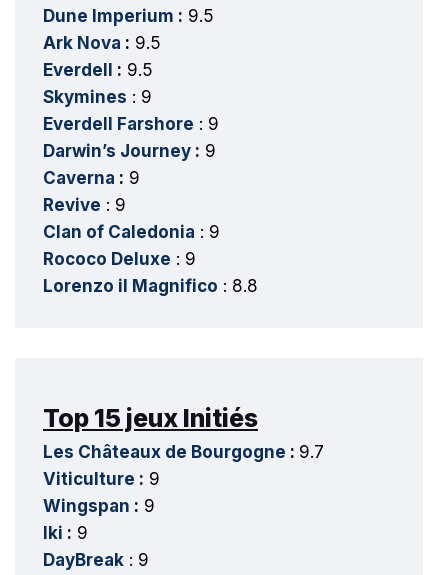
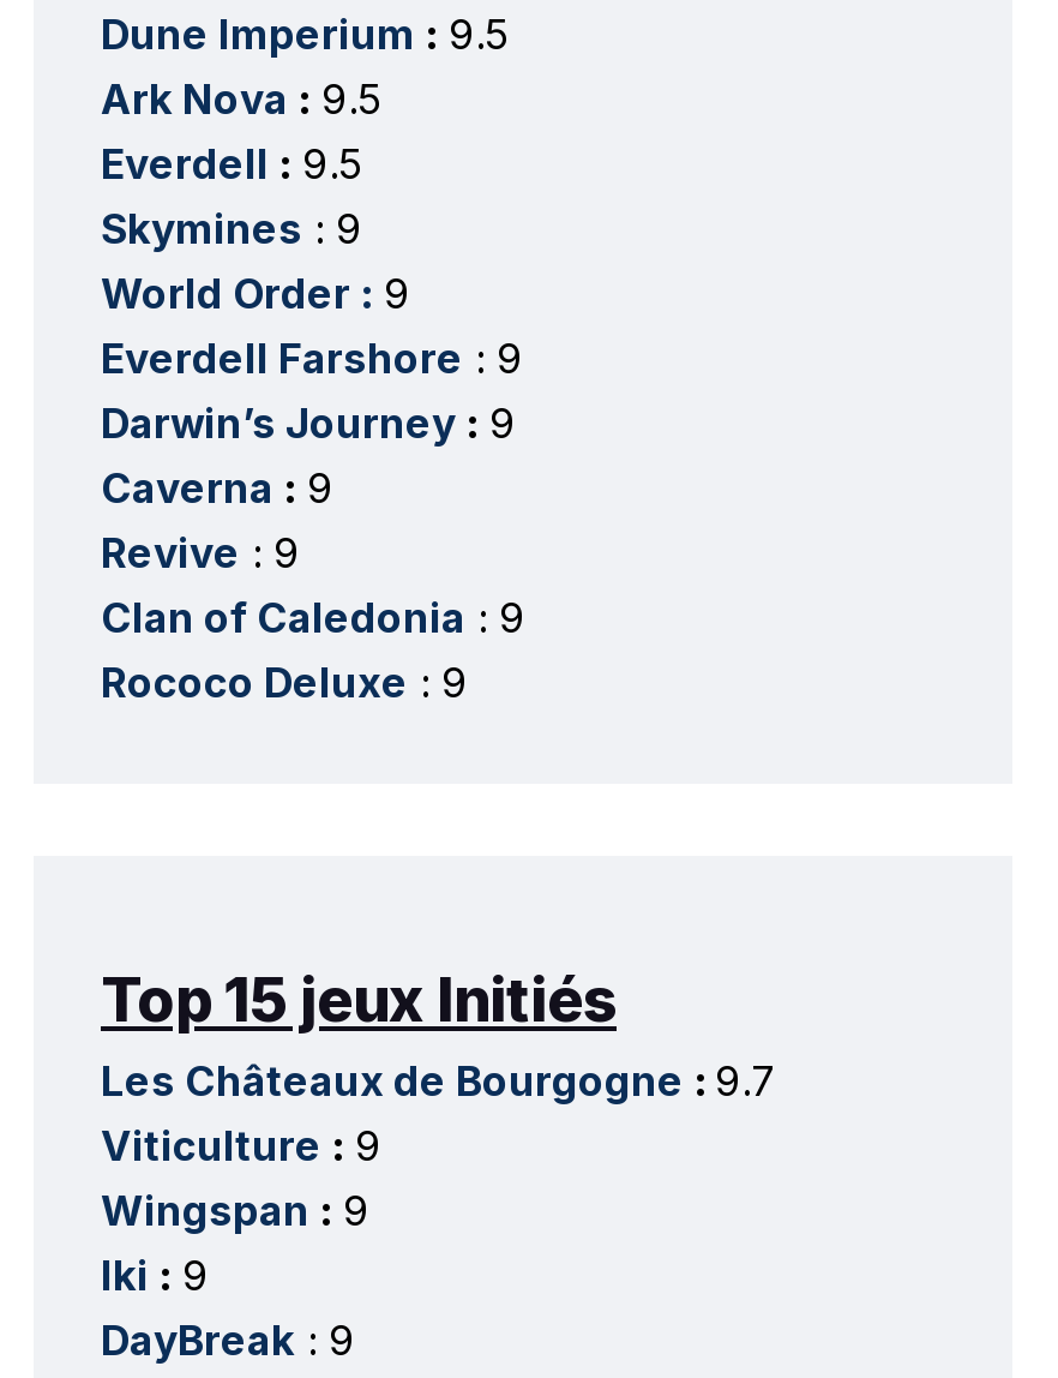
none -> [101,271,410,319] World Order : 9
moved [43,114,220,269] -> [101,336,525,708]: Everdell Farshore: 9 | Darwin’s Journey: 9 | Caverna: 9 | Revive: 9 | Clan of Caledonia: 9 | Rococo Deluxe: 9
[43,276,258,296] Lorenzo il Magnifico: 8.8 -> none

